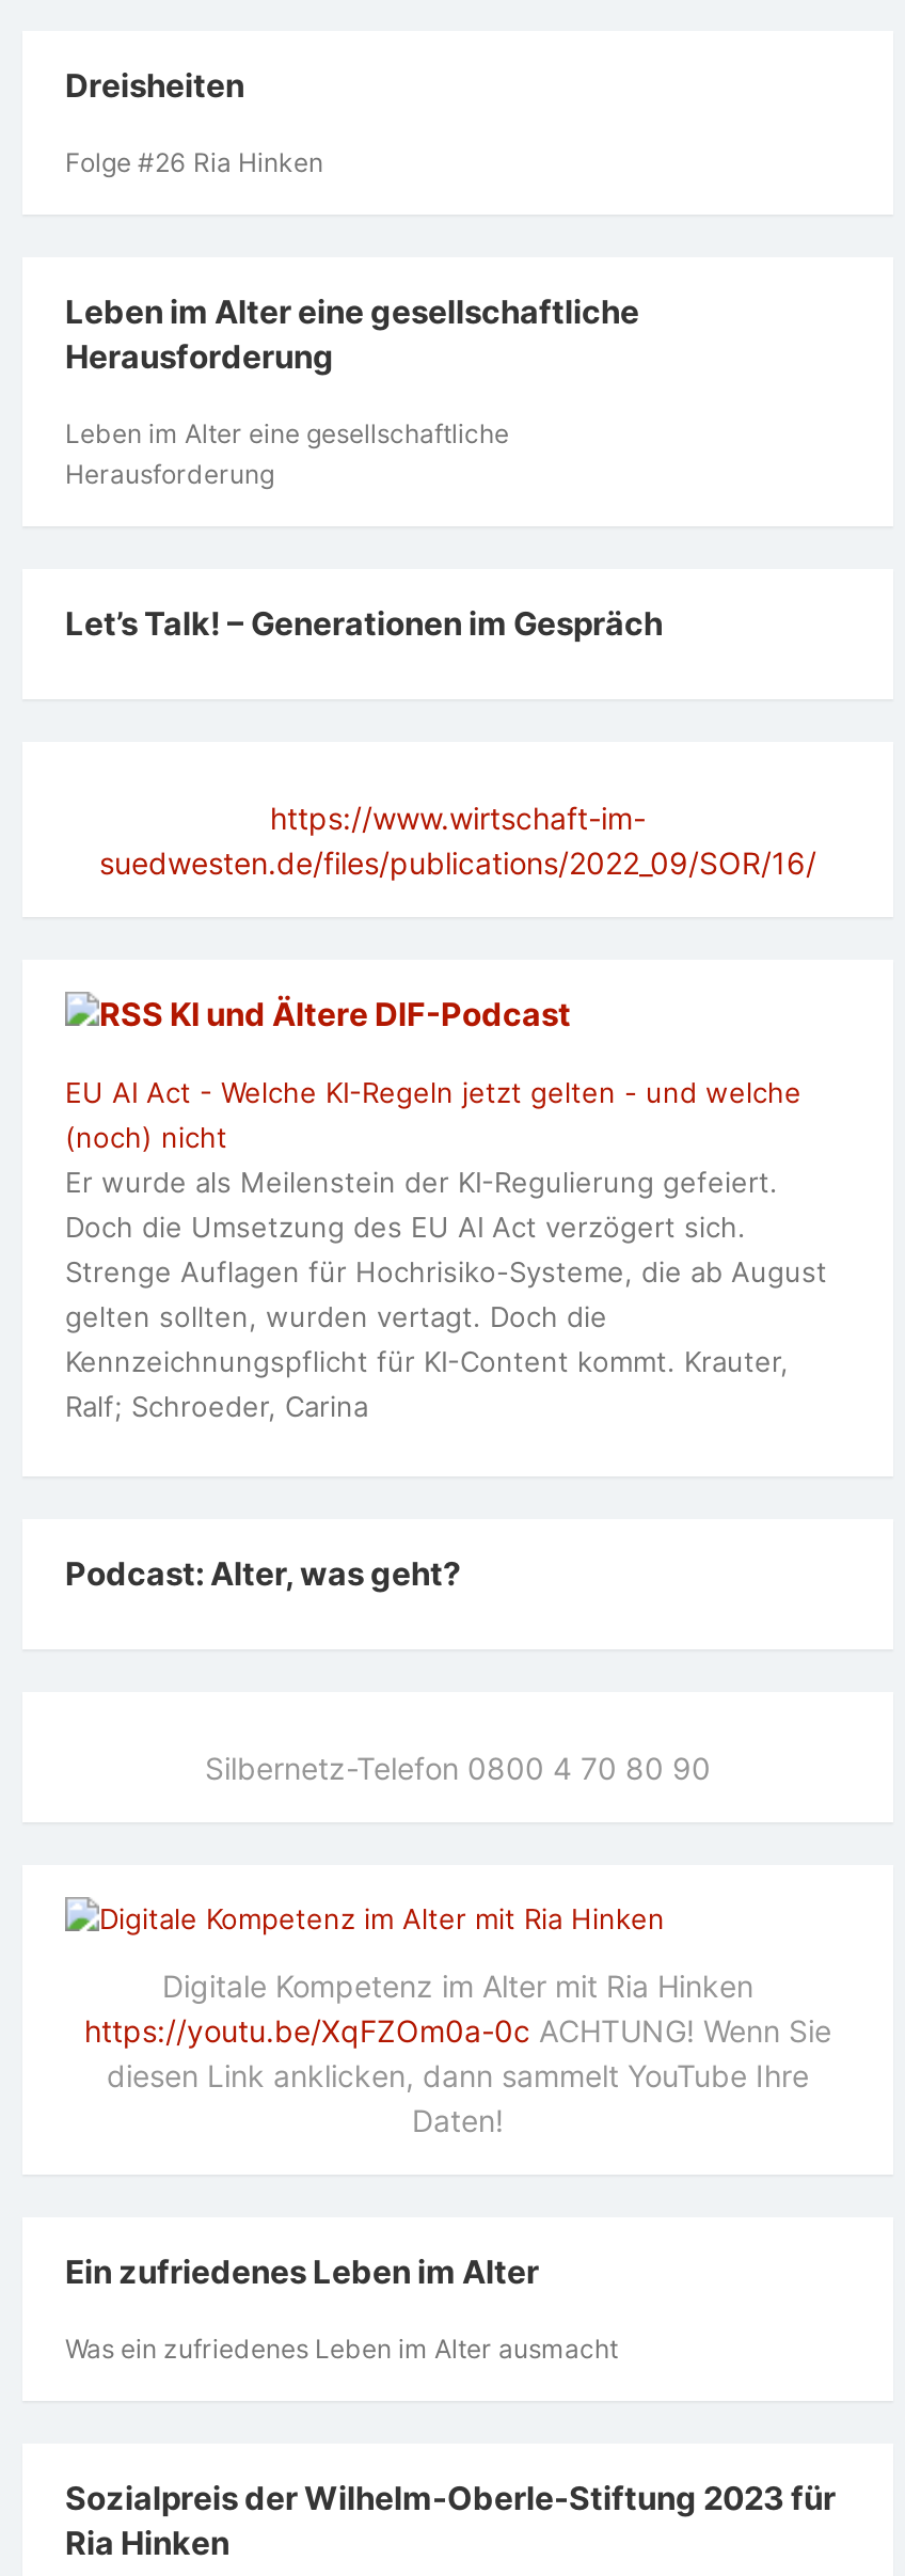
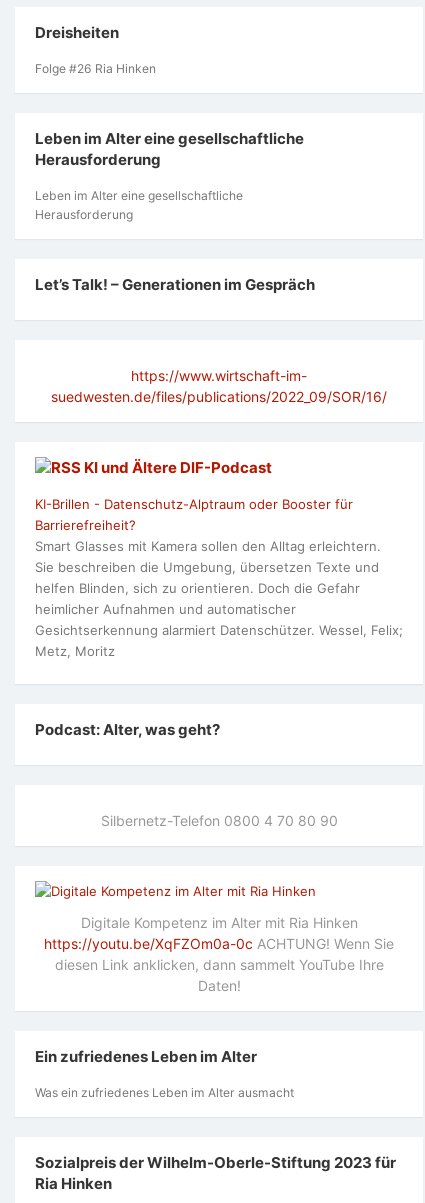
[65,1075,827,1423] EU AI Act - Welche KI-Regeln jetzt gelten - und welche | (noch) nicht | Er wurde als Meilenstein der KI-Regulierung gefeiert. | Doch die Umsetzung des EU AI Act verzögert sich. | Strenge Auflagen für Hochrisiko-Systeme, die ab August | gelten sollten, wurden vertagt. Doch die | Kennzeichnungspflicht für KI-Content kommt. Krauter, | Ralf; Schroeder, Carina -> [35,496,403,659] KI-Brillen - Datenschutz-Alptraum oder Booster für | Barrierefreiheit? | Smart Glasses mit Kamera sollen den Alltag erleichtern. | Sie beschreiben die Umgebung, übersetzen Texte und | helfen Blinden, sich zu orientieren. Doch die Gefahr | heimlicher Aufnahmen und automatischer | Gesichtserkennung alarmiert Datenschützer. Wessel, Felix; | Metz, Moritz

